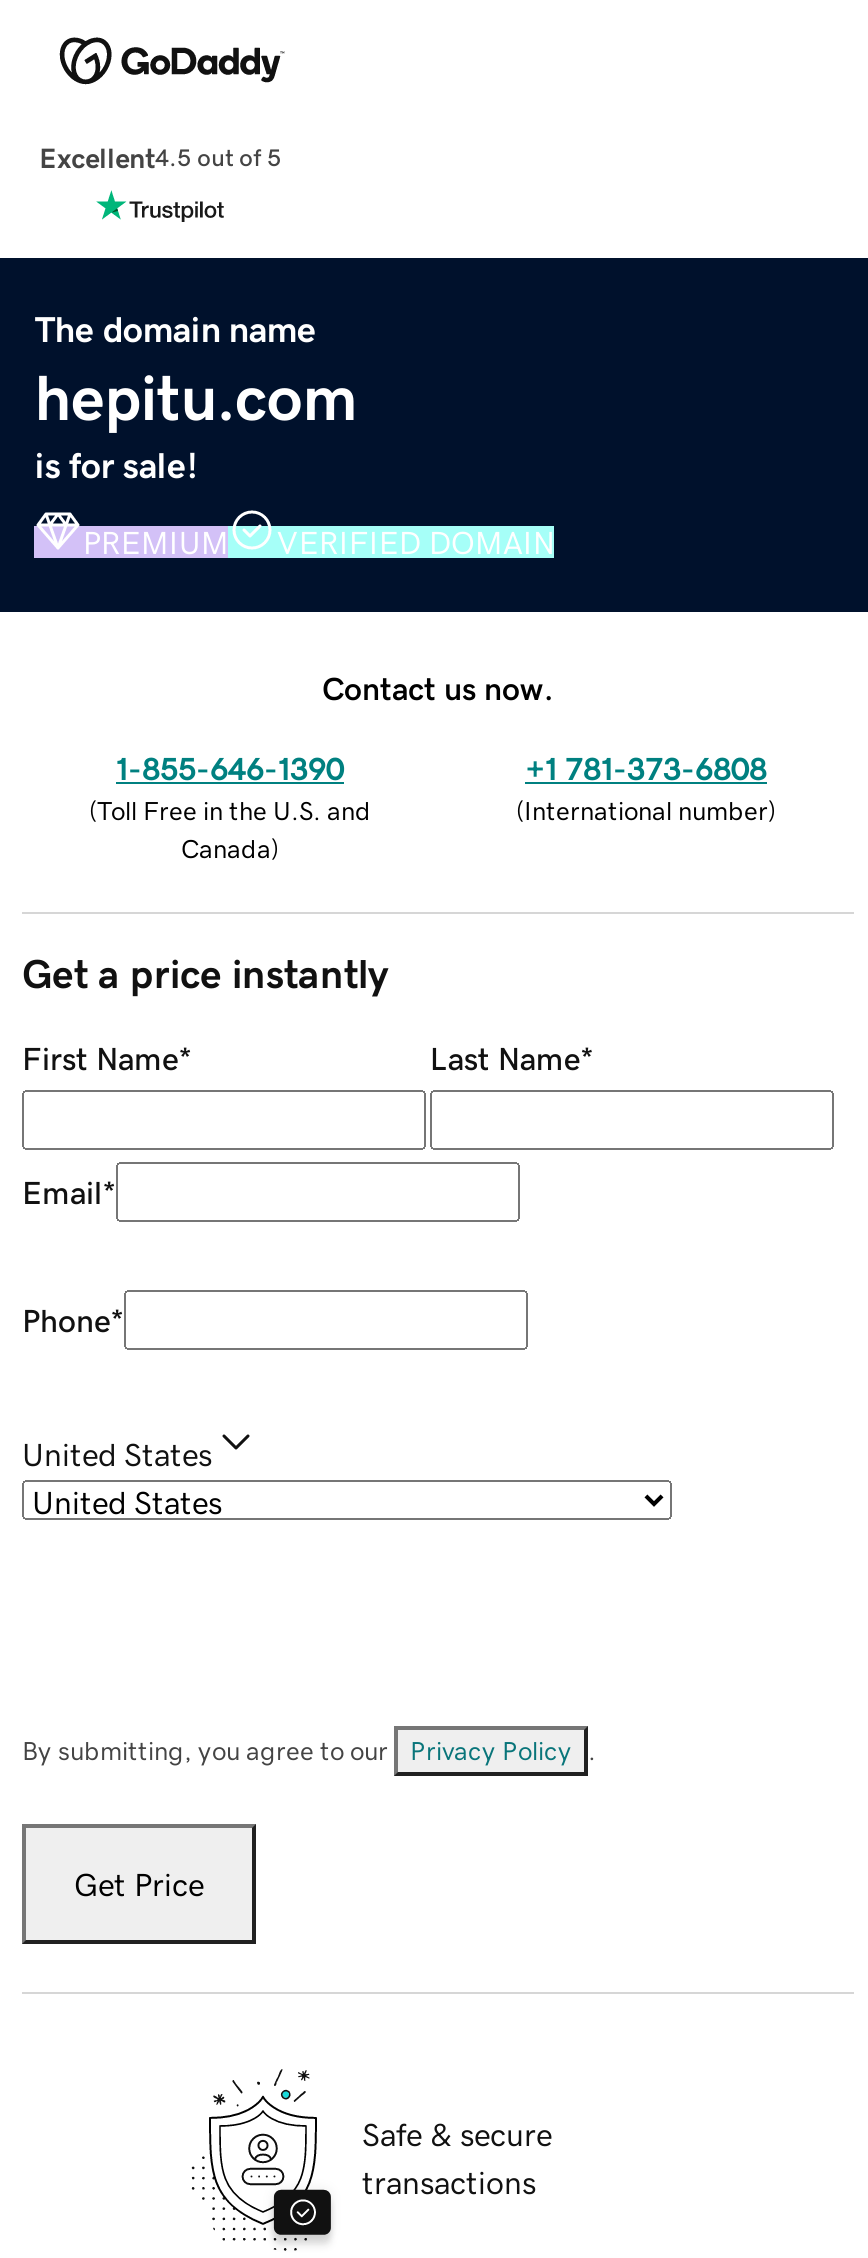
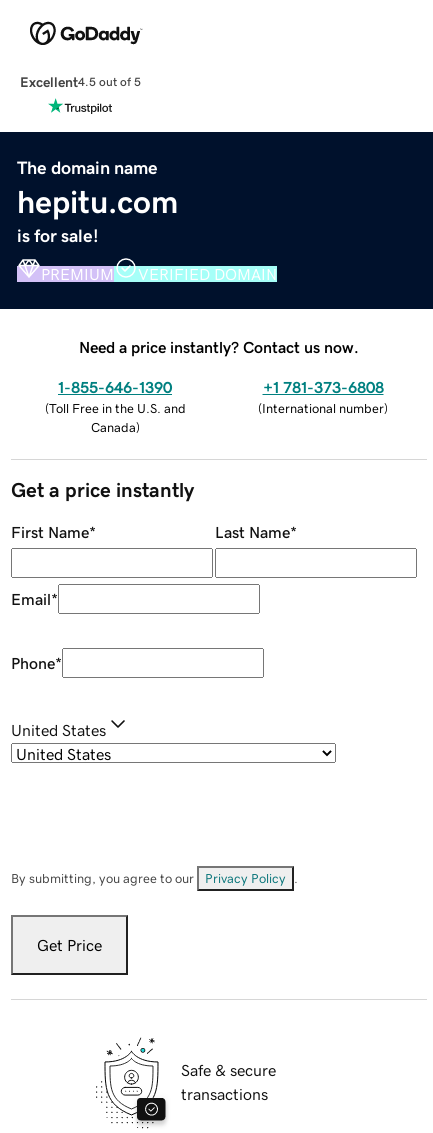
[322,671,554,703] Contact us now. -> [79,339,359,355] Need a price instantly? Contact us now.

